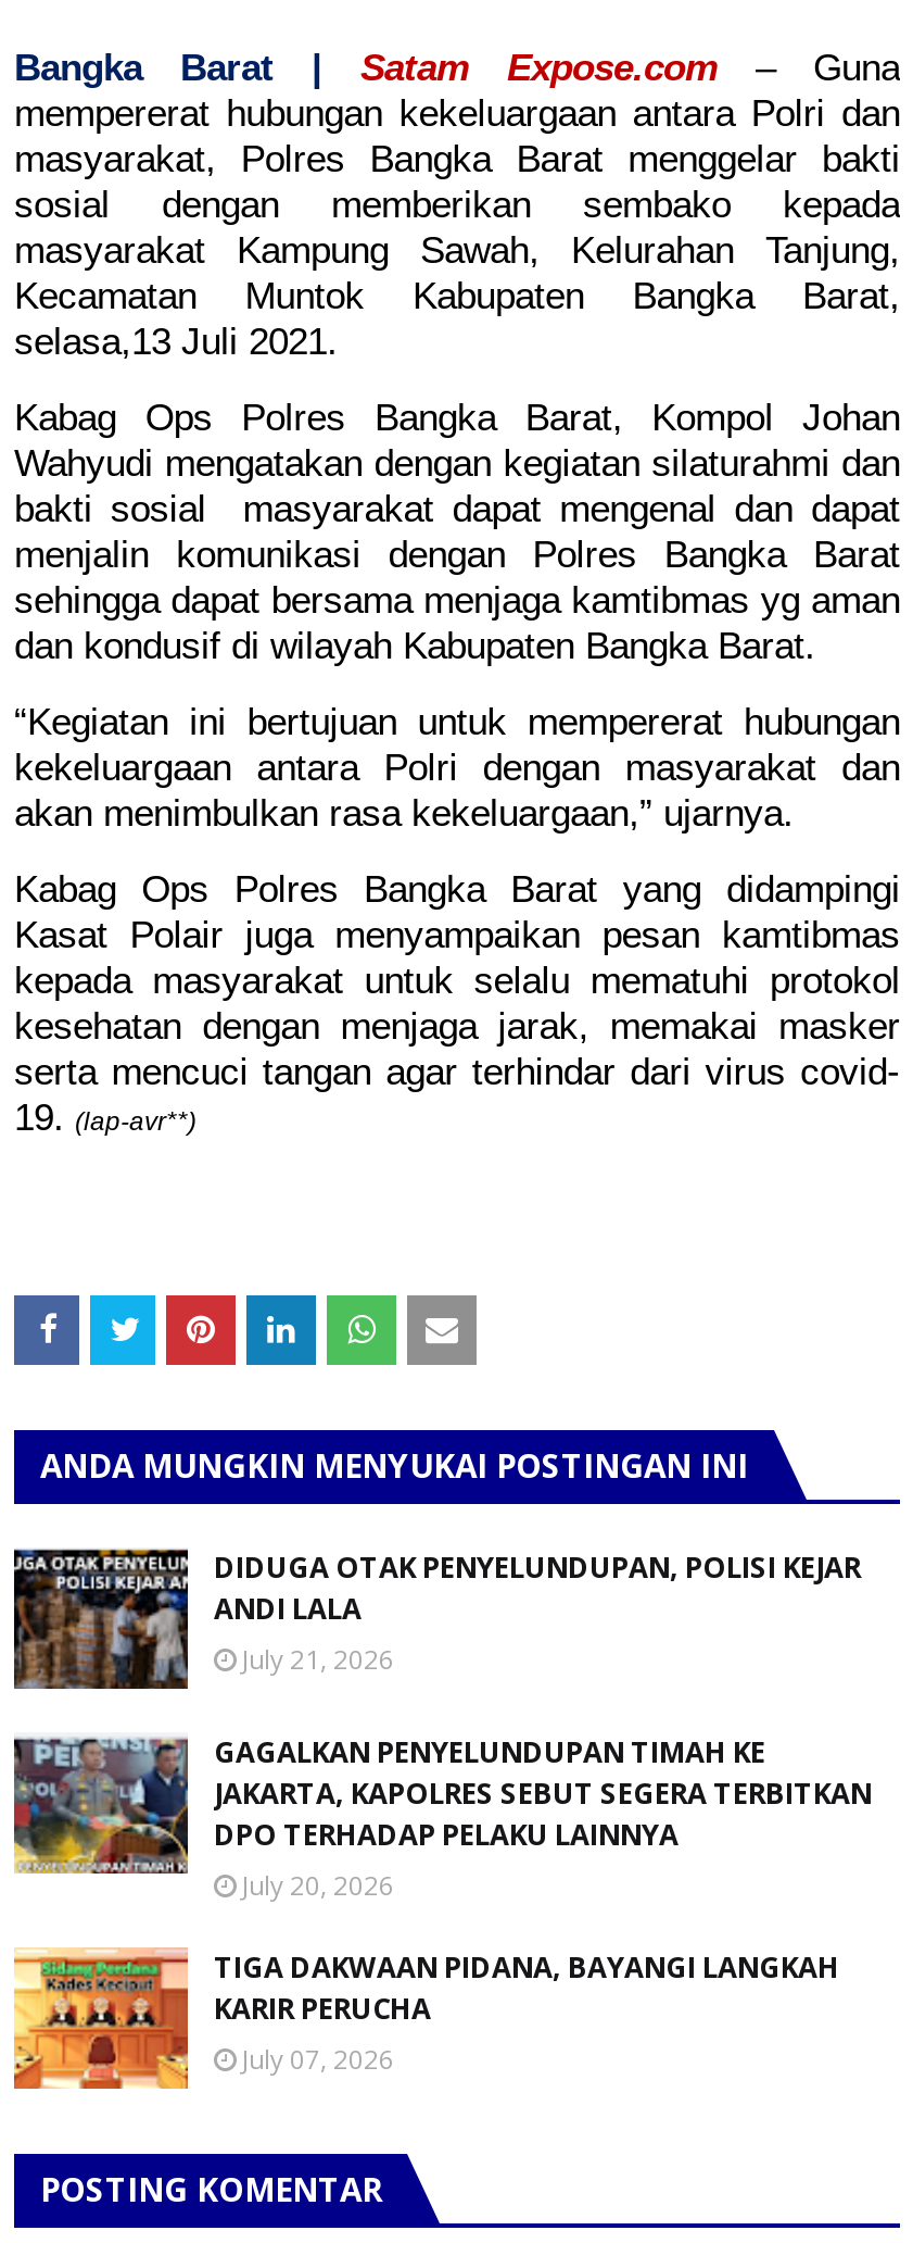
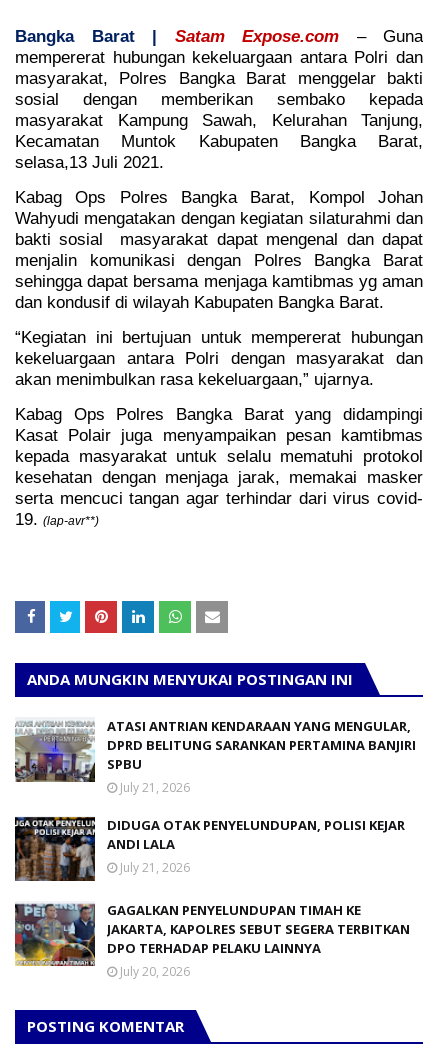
none -> [14,717,416,796] [image] | ATASI ANTRIAN KENDARAAN YANG MENGULAR, | DPRD BELITUNG SARANKAN PERTAMINA BANJIRI | SPBU | July 21, 2026
moved [10,1545,872,1904] -> [13,815,410,980]: [image] | DIDUGA OTAK PENYELUNDUPAN, POLISI KEJAR | ANDI LALA | July 21, 2026 | GAGALKAN PENYELUNDUPAN TIMAH KE | JAKARTA, KAPOLRES SEBUT SEGERA TERBITKAN | DPO TERHADAP PELAKU LAINNYA | July 20, 2026
[12,1947,839,2091] [image] | TIGA DAKWAAN PIDANA, BAYANGI LANGKAH | KARIR PERUCHA | July 07, 2026 -> none

